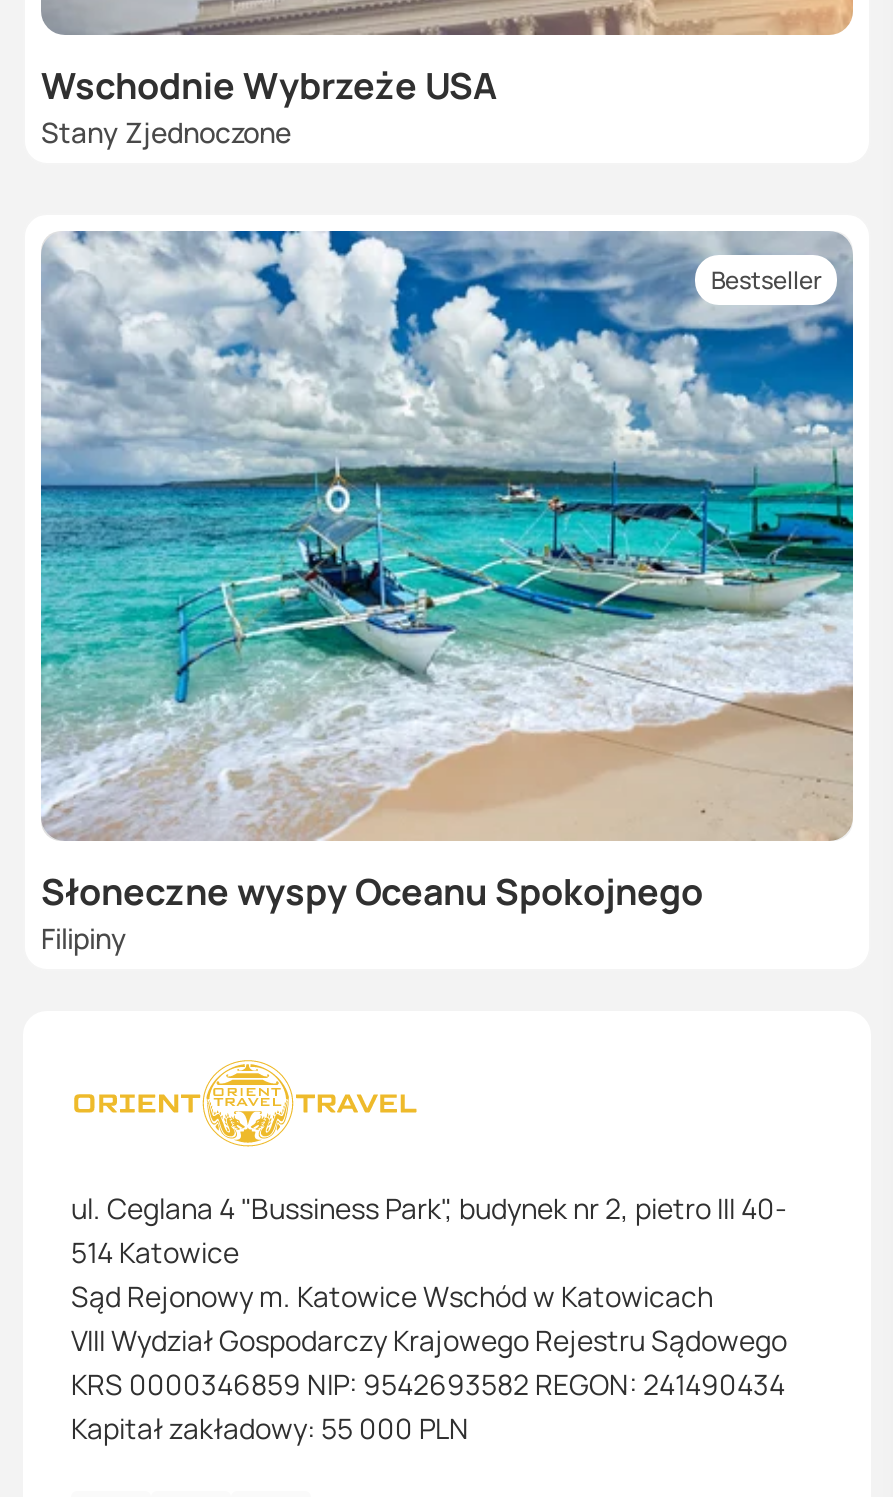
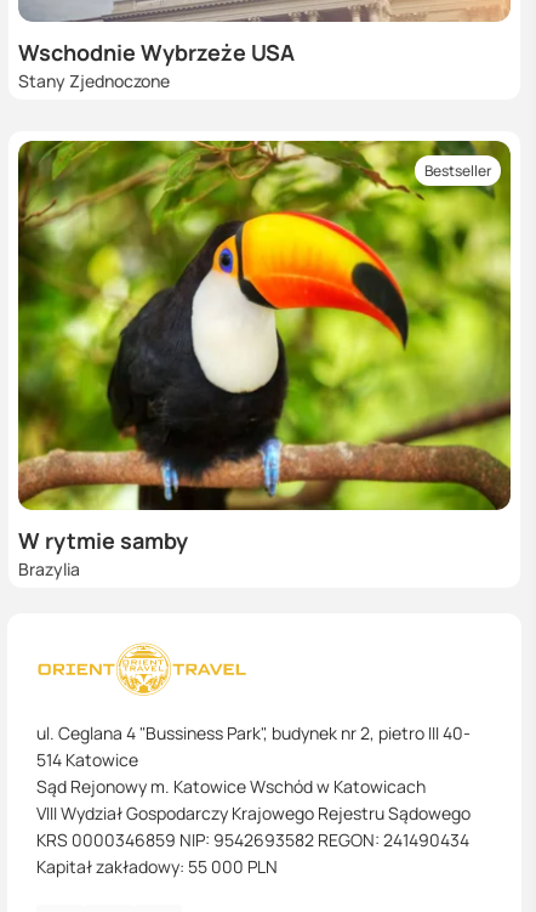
[39,228,855,956] [image] | Słoneczne wyspy Oceanu Spokojnego | Filipiny -> [17,140,512,580] [image] | W rytmie samby | Brazylia

